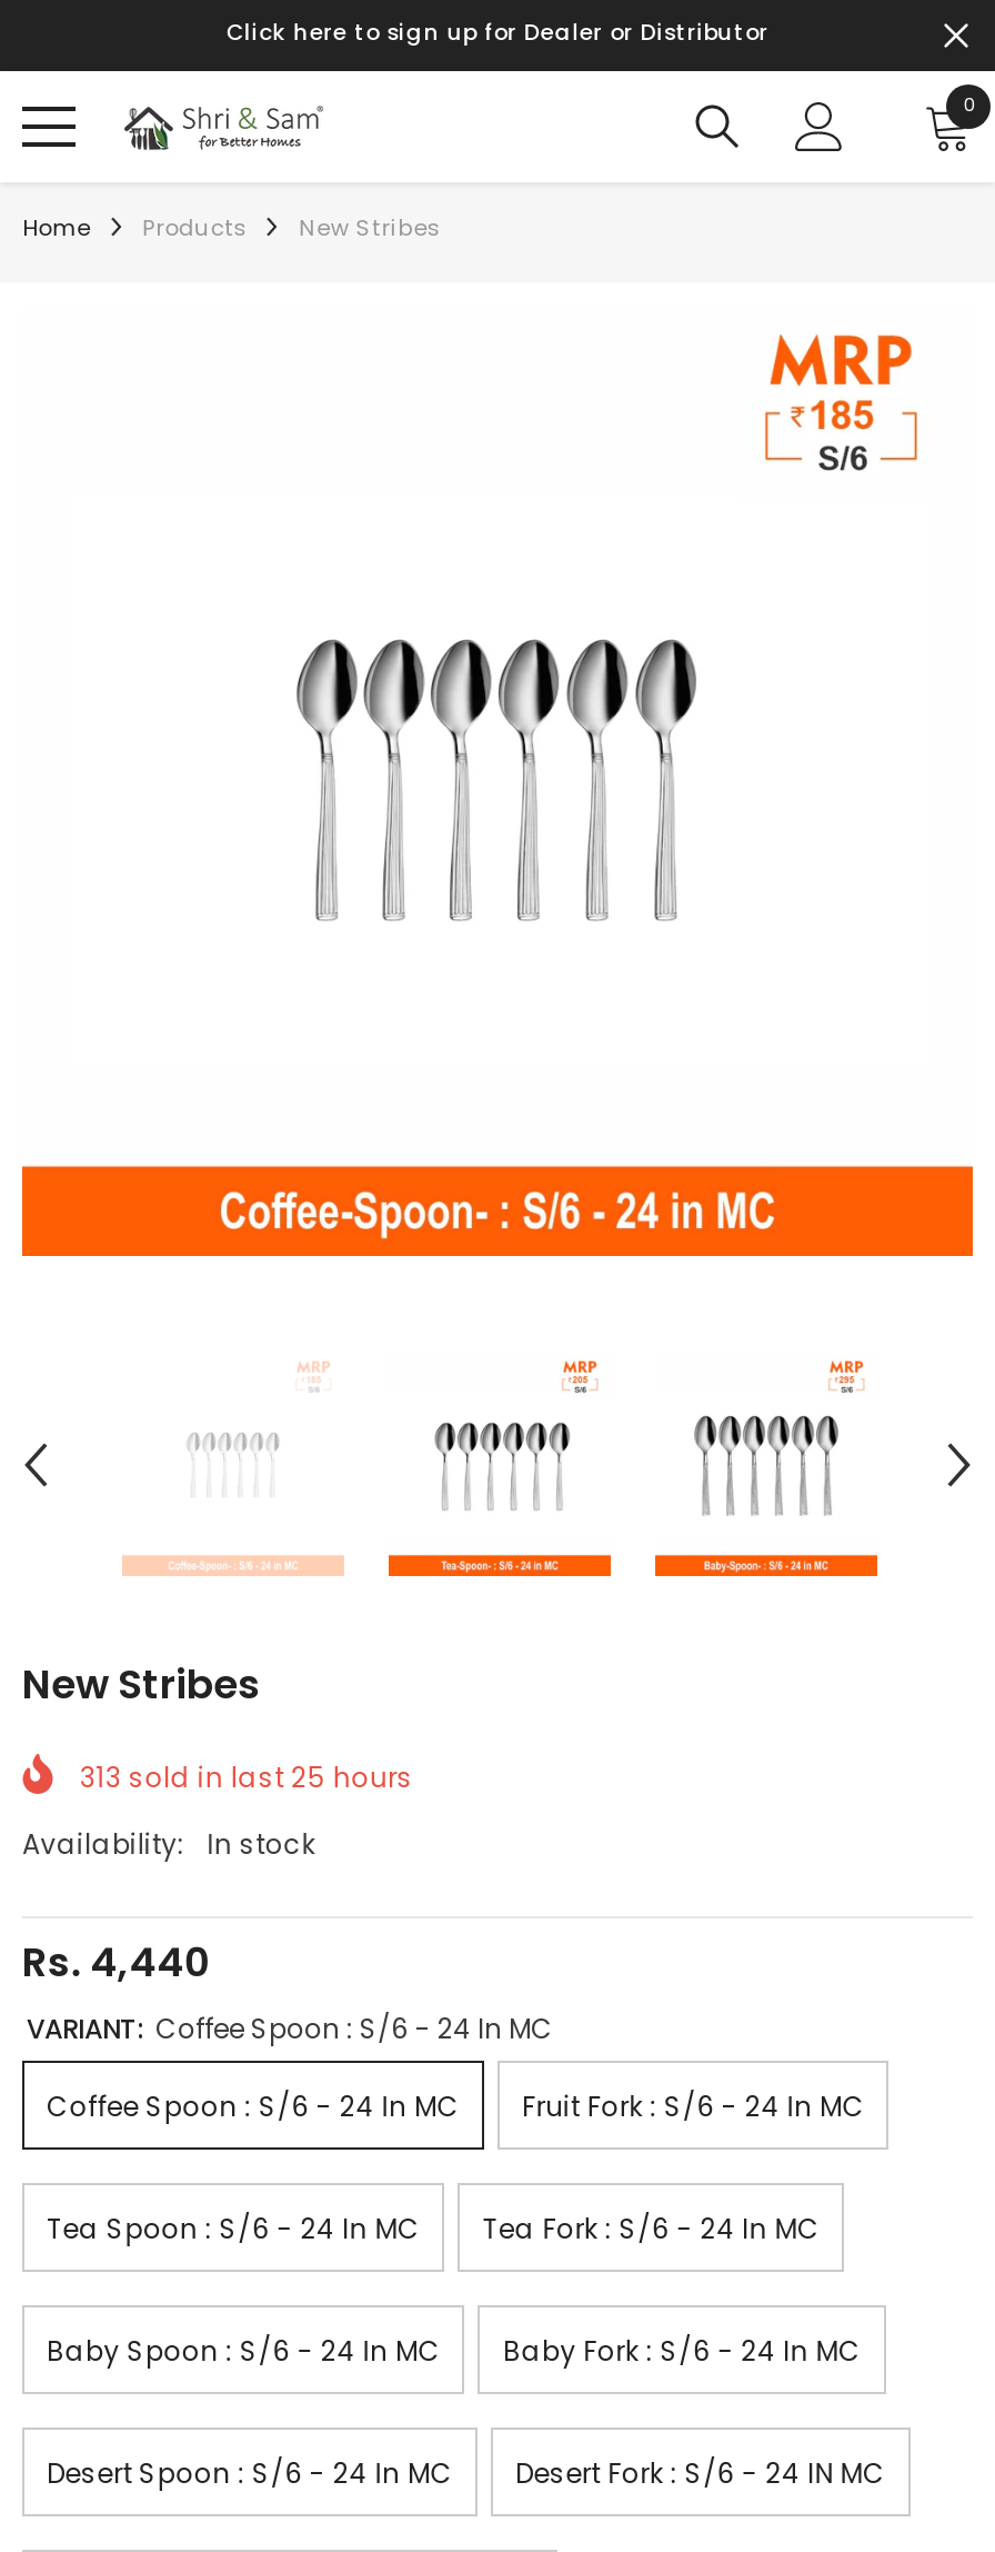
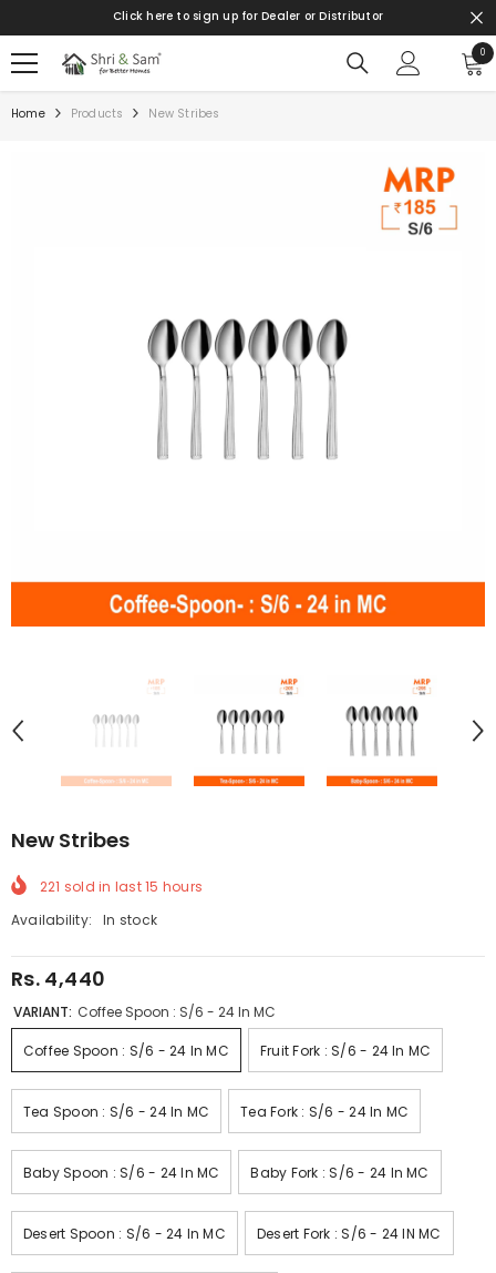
[80,1758,413,1796] 313 sold in last 25 hours -> [40,877,203,896] 221 sold in last 15 hours

